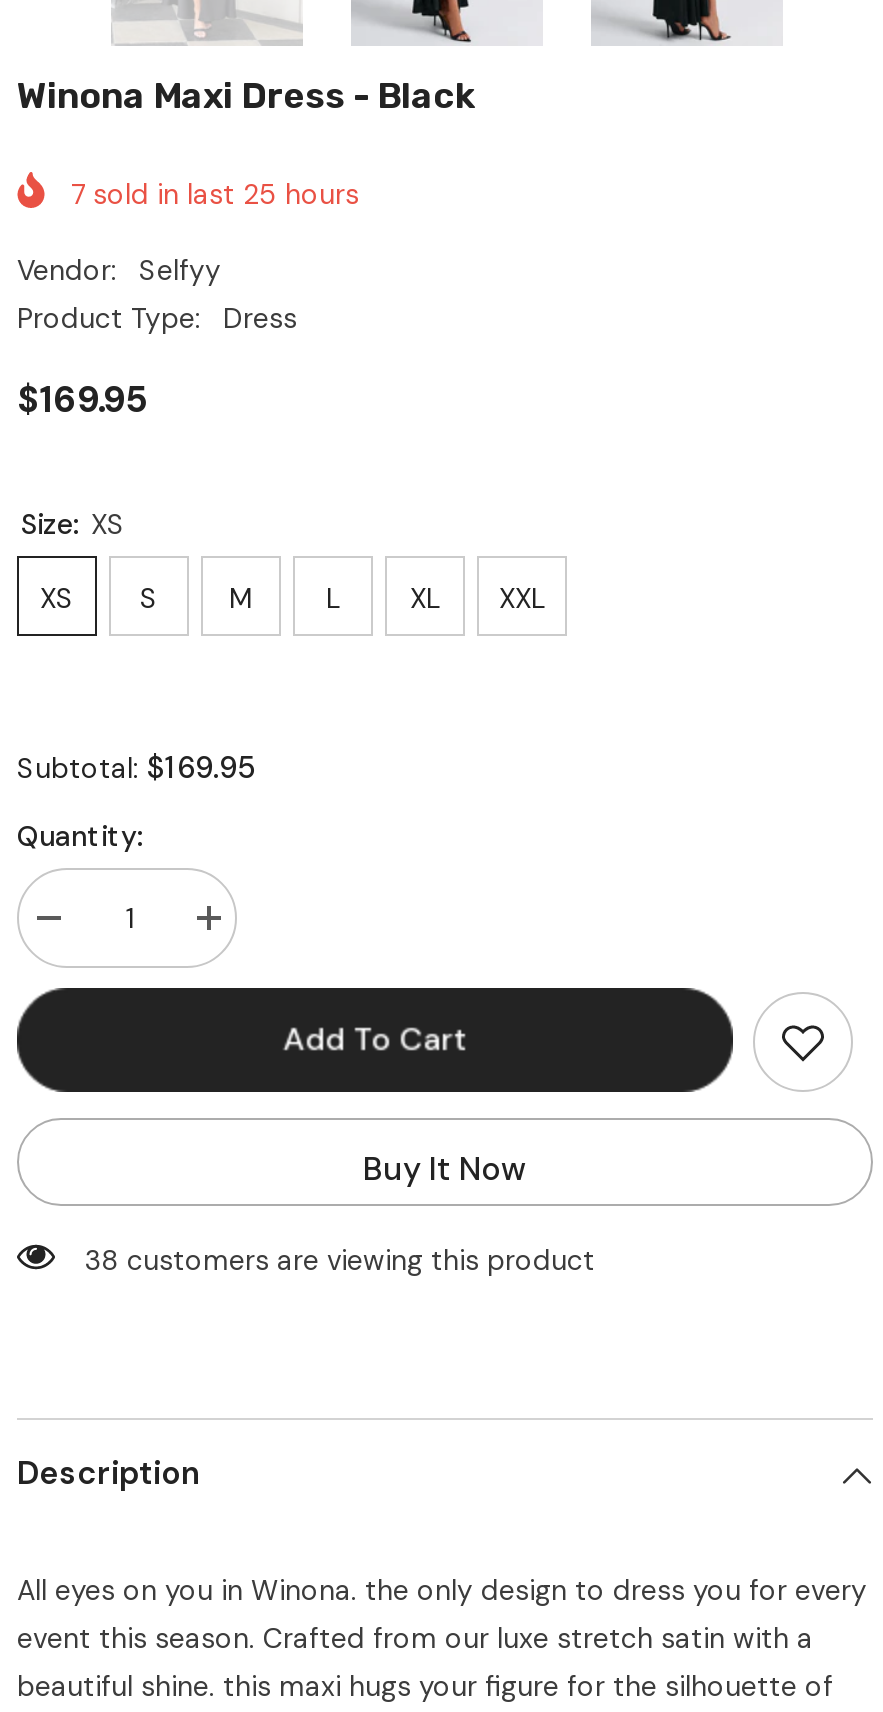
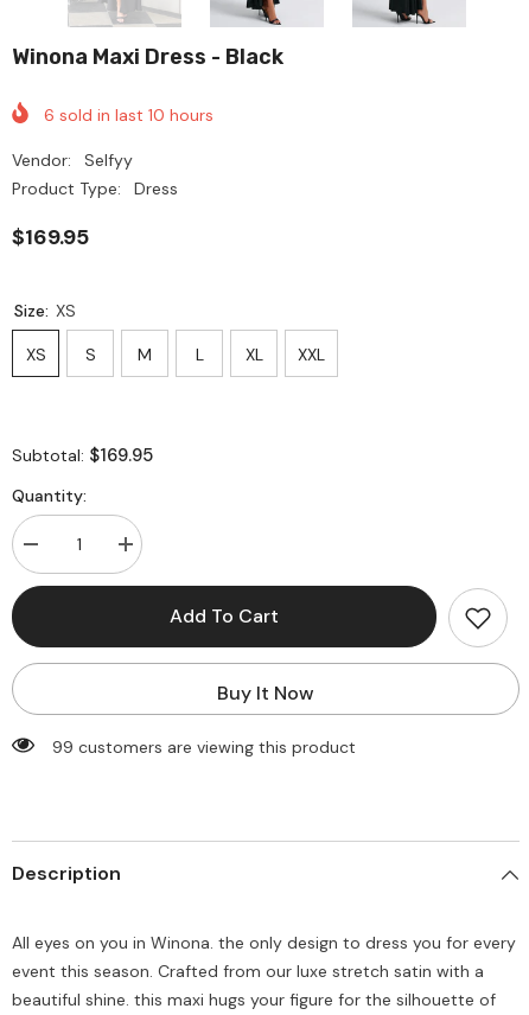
[71,175,359,211] 7 sold in last 25 hours -> [44,104,213,125] 6 sold in last 10 hours
[85,1241,595,1277] 38 customers are viewing this product -> [52,736,356,757] 99 customers are viewing this product

